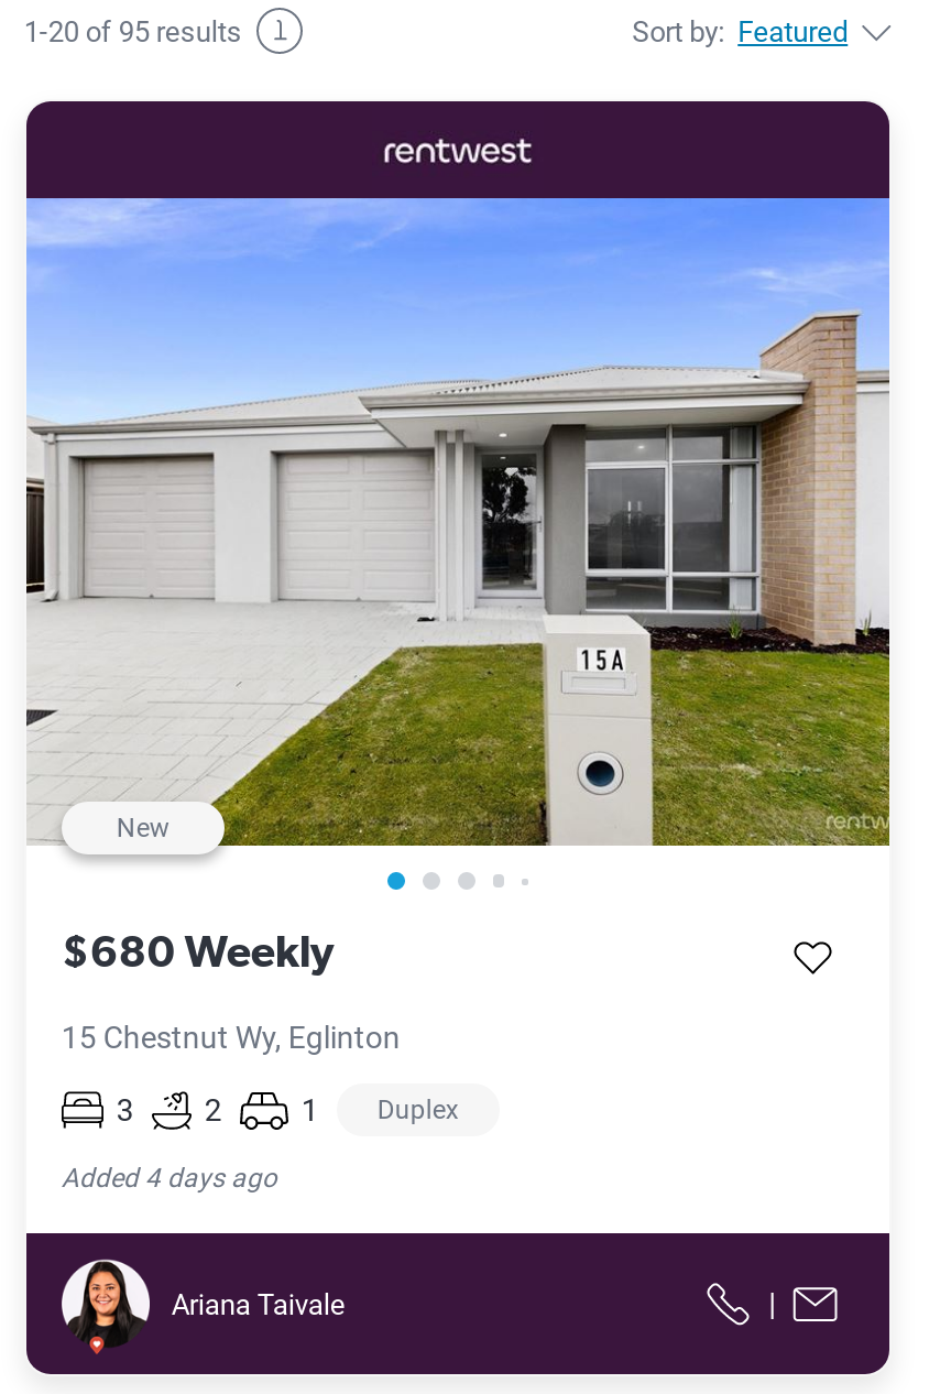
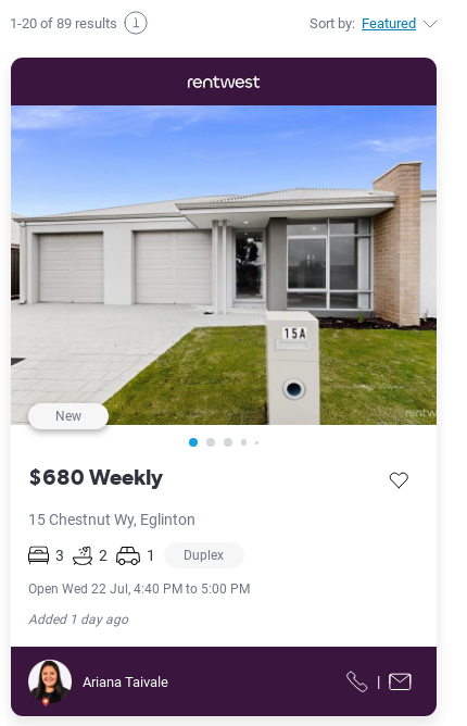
[24,14,242,47] 1-20 of 95 results -> [10,15,117,31] 1-20 of 89 results
[61,1163,277,1194] Added 4 days ago -> [28,582,250,627] Open Wed 22 Jul, 4:40 PM to 5:00 PM | Added 1 day ago

